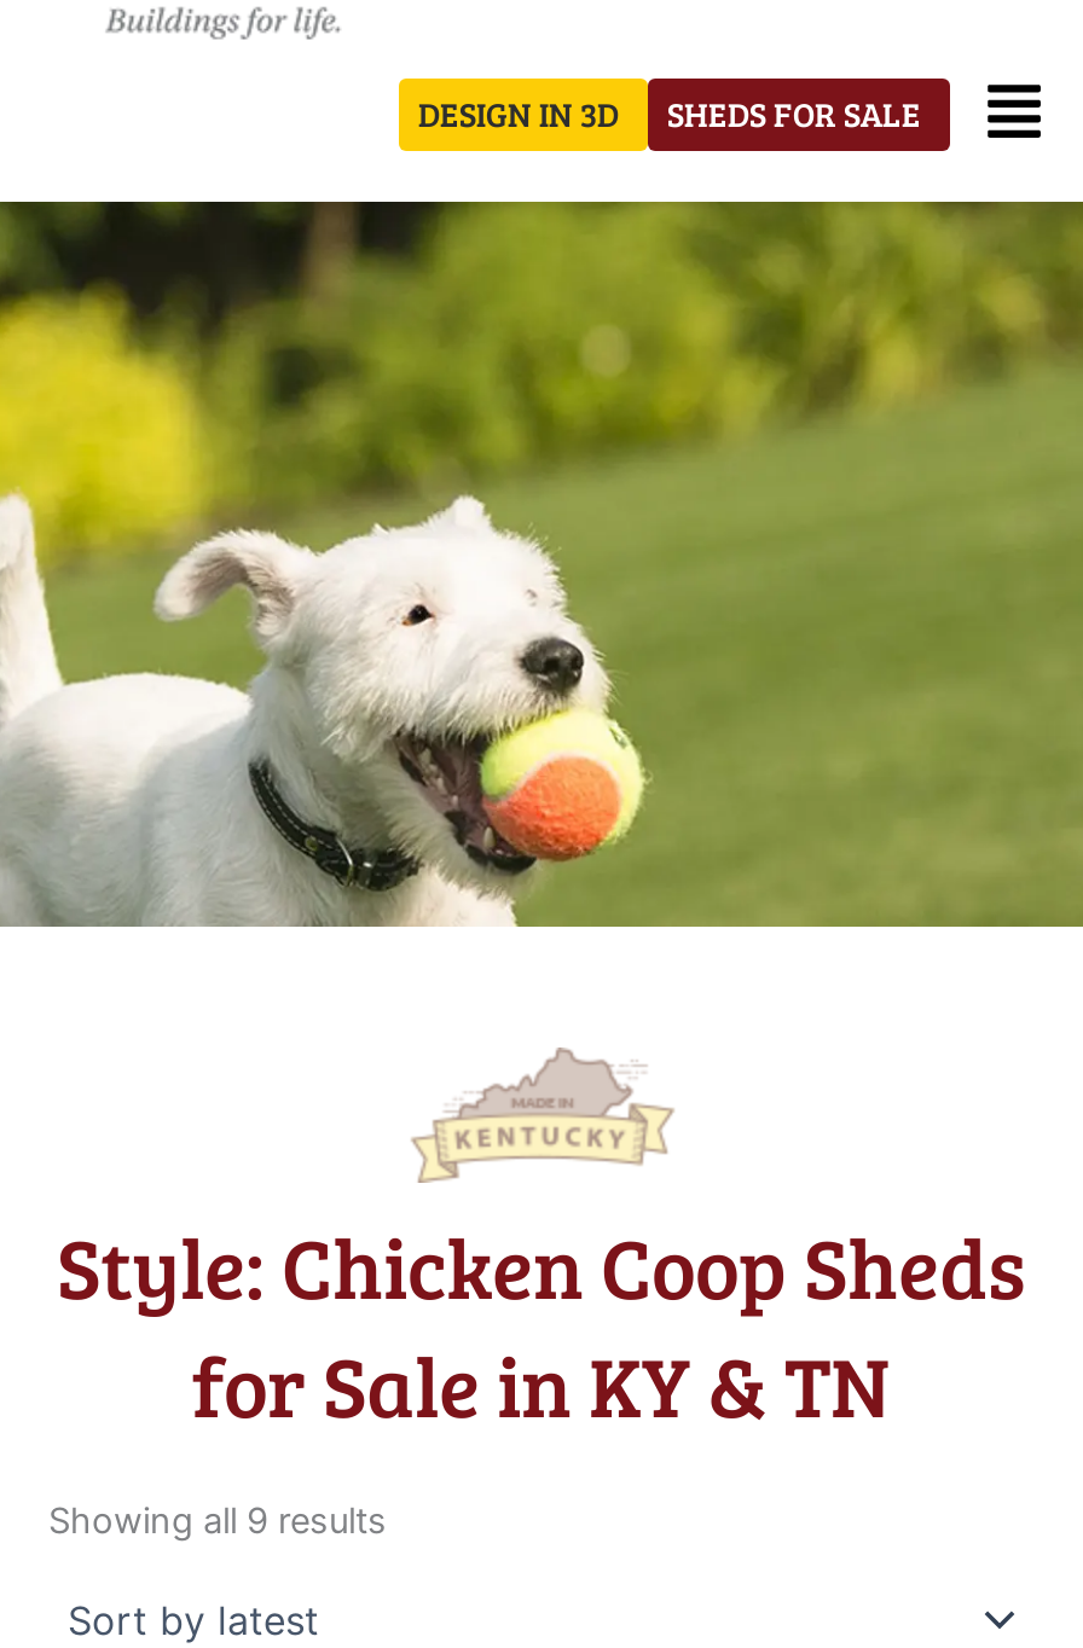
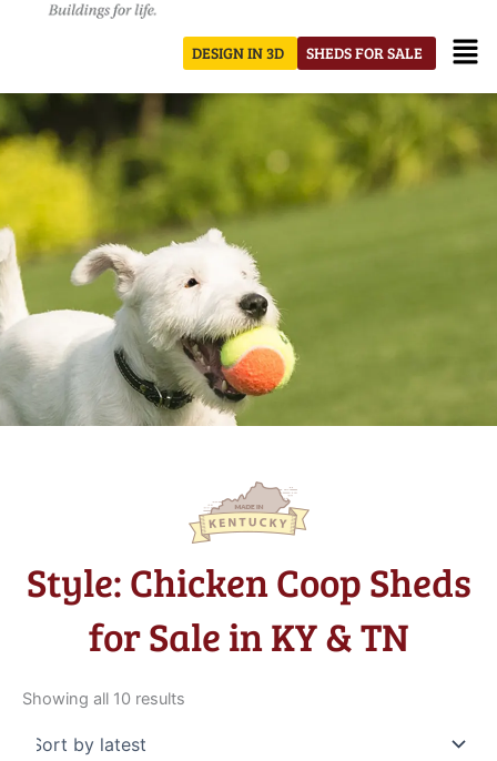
[48,1499,387,1542] Showing all 9 results -> [22,689,185,709] Showing all 10 results

